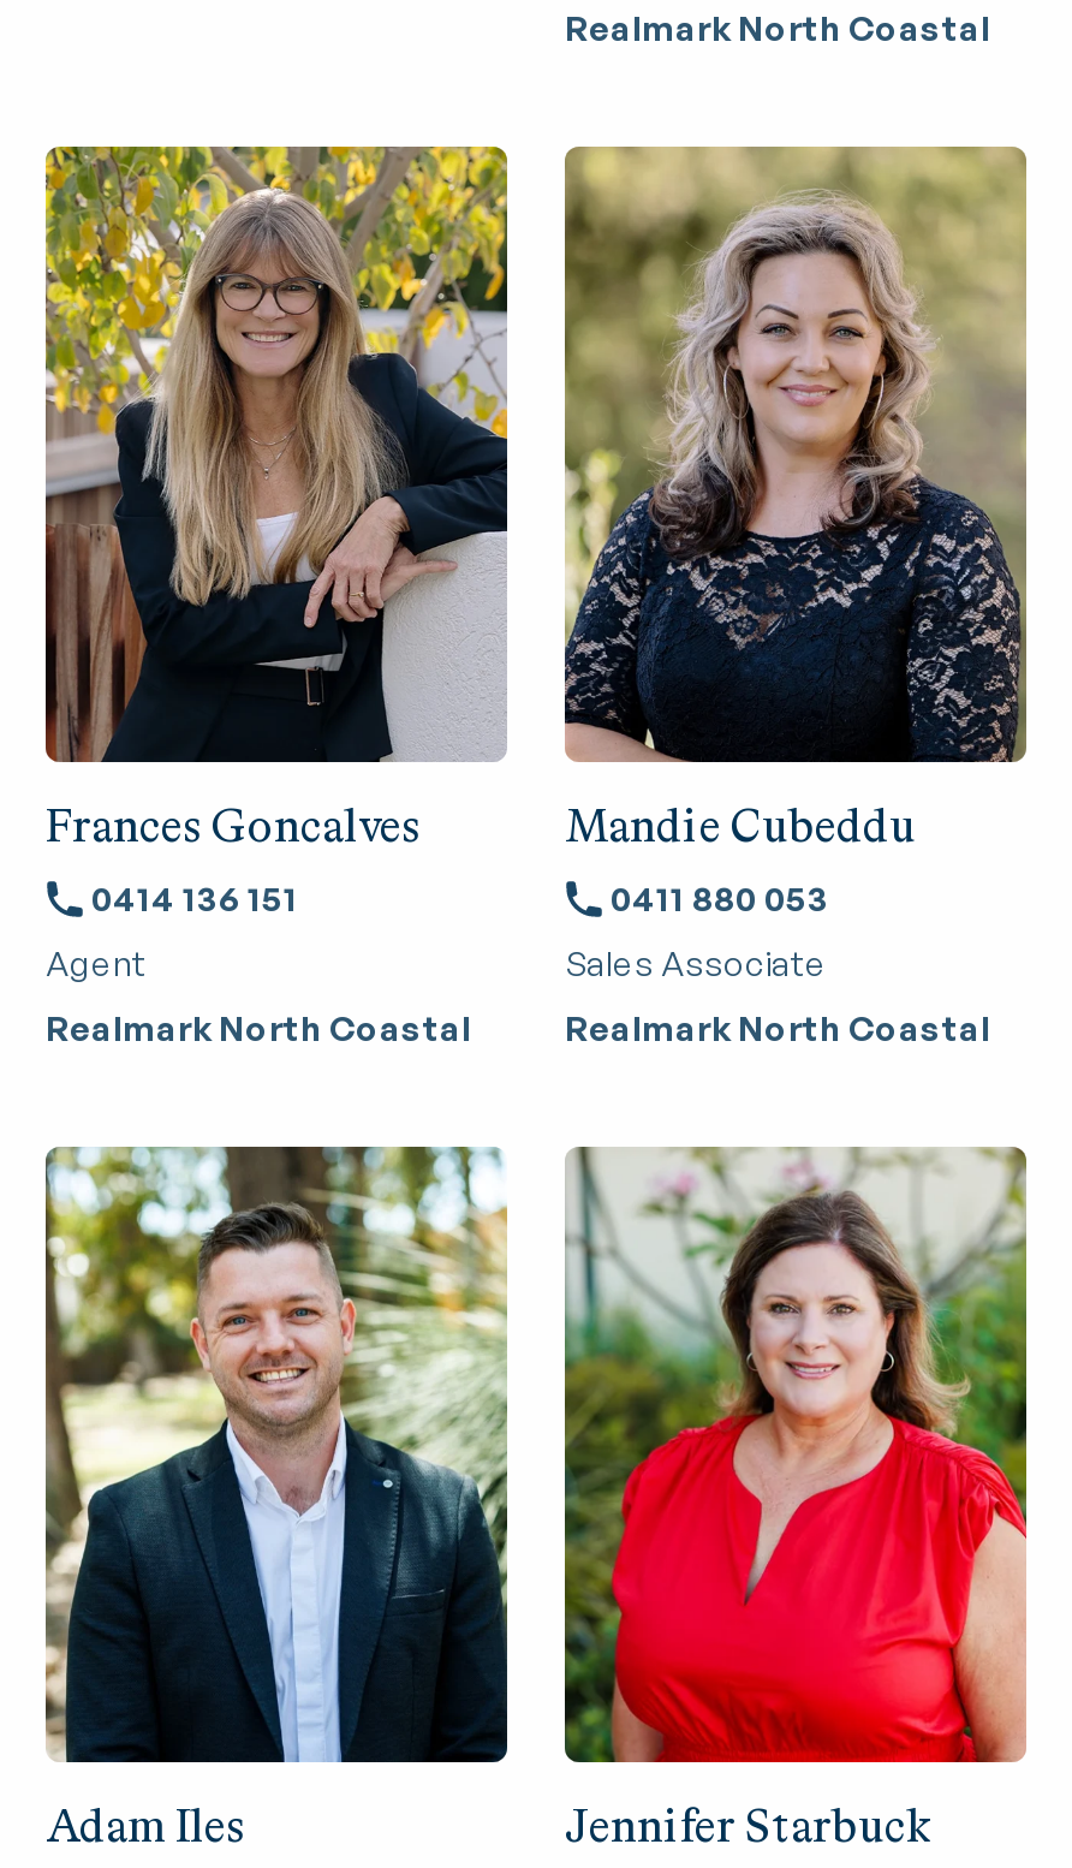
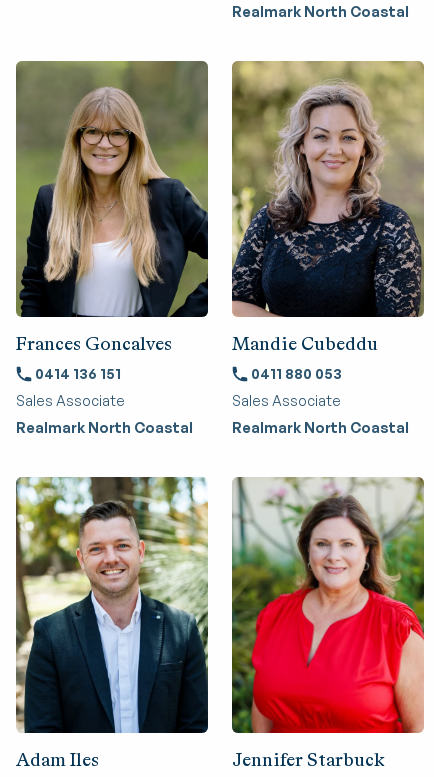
[43,144,510,765] [image] -> [15,60,209,318] [image]
[46,942,147,983] Agent -> [16,392,125,409] Sales Associate

